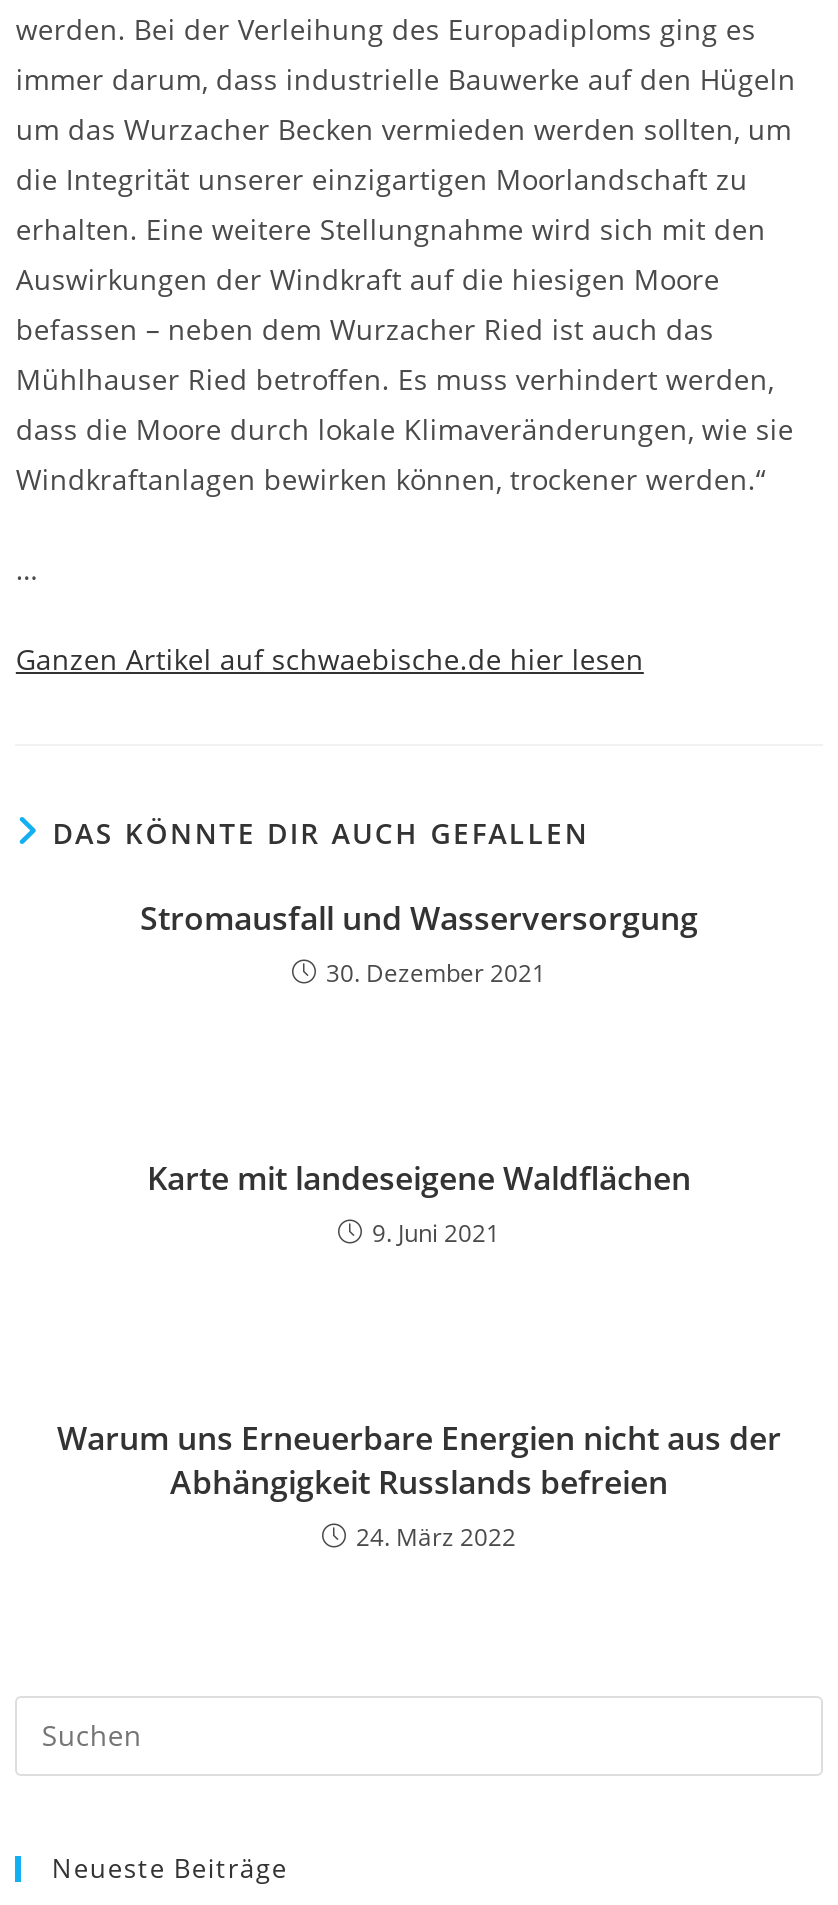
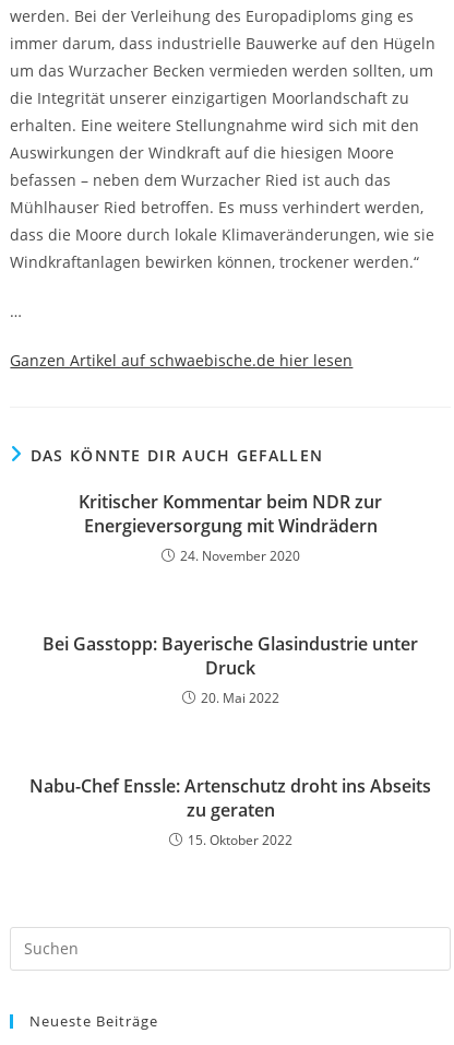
[140,895,698,989] Stromausfall und Wasserversorgung | 30. Dezember 2021 -> [79,489,382,565] Kritischer Kommentar beim NDR zur | Energieversorgung mit Windrädern | 24. November 2020
[147,1155,691,1249] Karte mit landeseigene Waldflächen | 9. Juni 2021 -> [43,631,418,707] Bei Gasstopp: Bayerische Glasindustrie unter | Druck | 20. Mai 2022
[57,1415,781,1553] Warum uns Erneuerbare Energien nicht aus der | Abhängigkeit Russlands befreien | 24. März 2022 -> [29,774,431,849] Nabu-Chef Enssle: Artenschutz droht ins Abseits | zu geraten | 15. Oktober 2022

